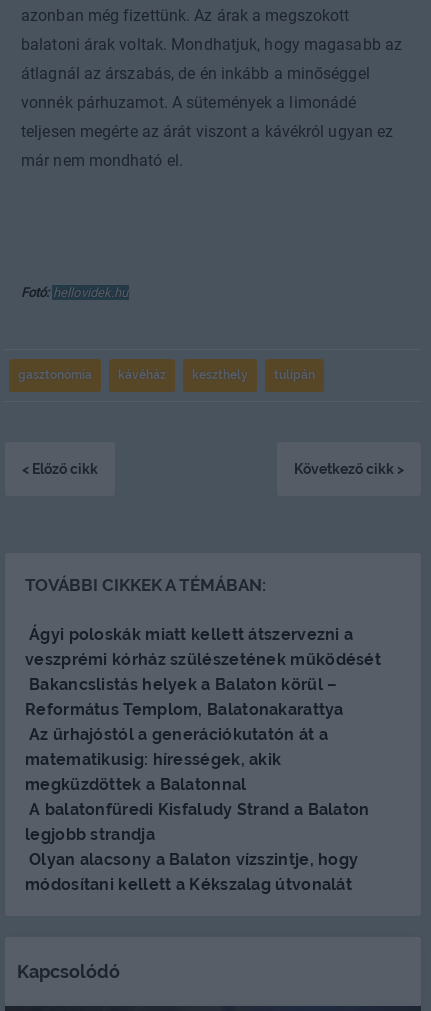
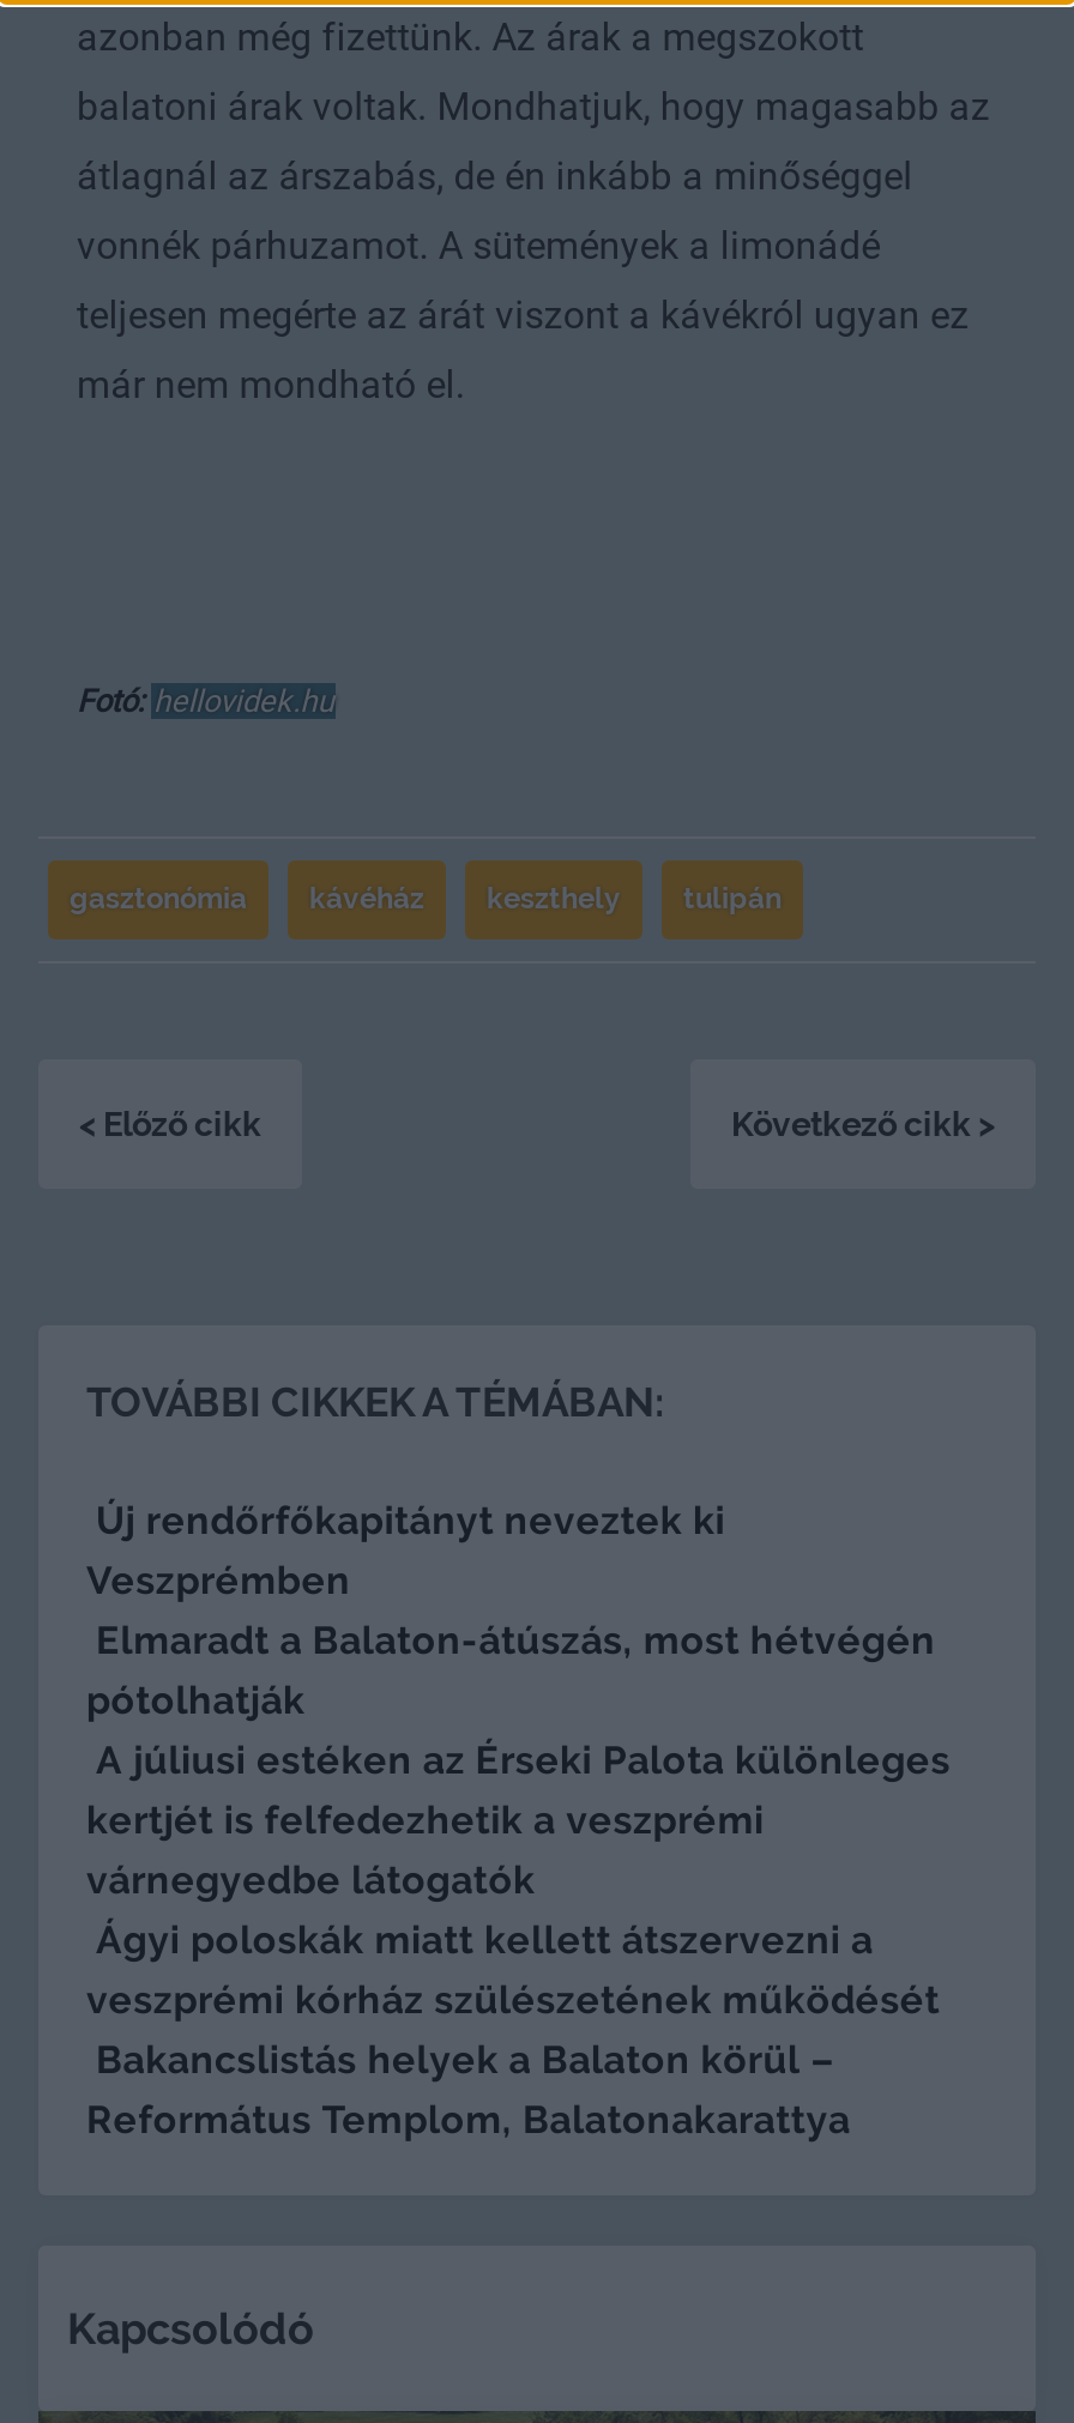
none -> [86,1497,951,1902] Új rendőrfőkapitányt neveztek ki | Veszprémben | Elmaradt a Balaton-átúszás, most hétvégén | pótolhatják | A júliusi estéken az Érseki Palota különleges | kertjét is felfedezhetik a veszprémi | várnegyedbe látogatók
moved [25,625,381,719] -> [86,1917,940,2142]: Ágyi poloskák miatt kellett átszervezni a | veszprémi kórház szülészetének működését | Bakancslistás helyek a Balaton körül – | Református Templom, Balatonakarattya
[25,725,370,894] Az űrhajóstól a generációkutatón át a | matematikusig: hírességek, akik | megküzdöttek a Balatonnal | A balatonfüredi Kisfaludy Strand a Balaton | legjobb strandja | Olyan alacsony a Balaton vízszintje, hogy | módosítani kellett a Kékszalag útvonalát -> none

